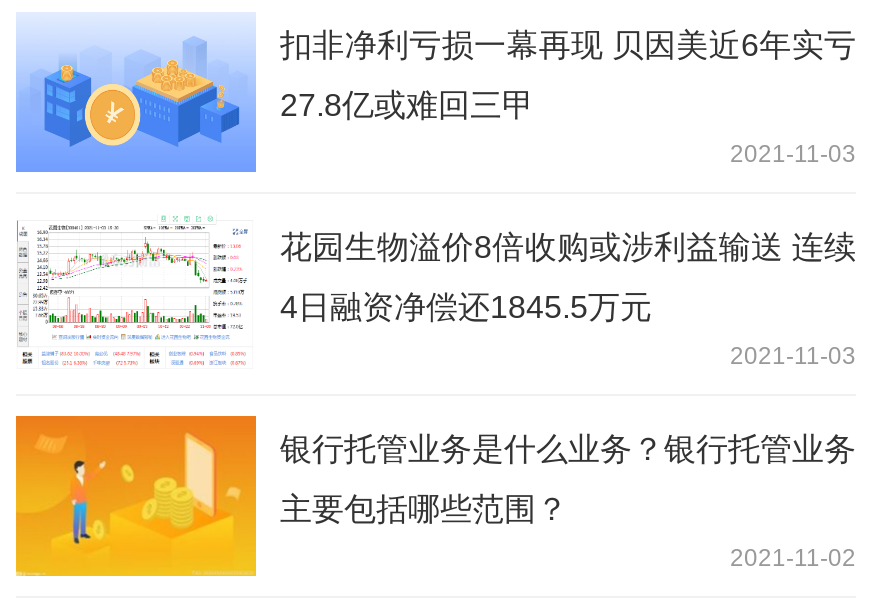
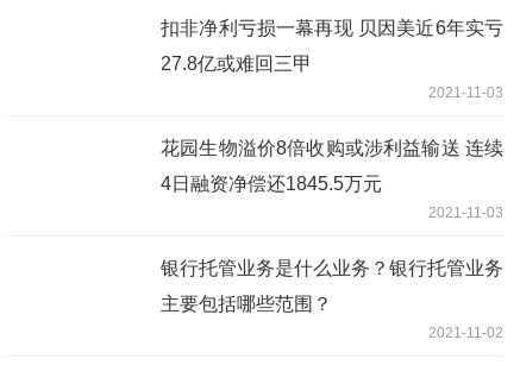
[14,14,258,174] [image] -> none
[16,216,248,366] [image] -> none
[14,414,258,578] [image] -> none

